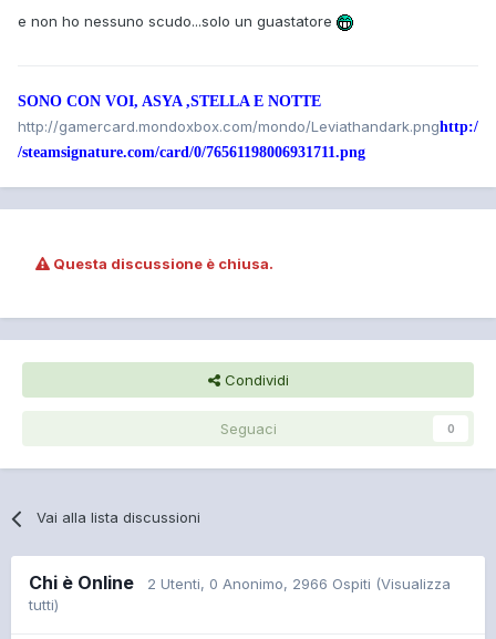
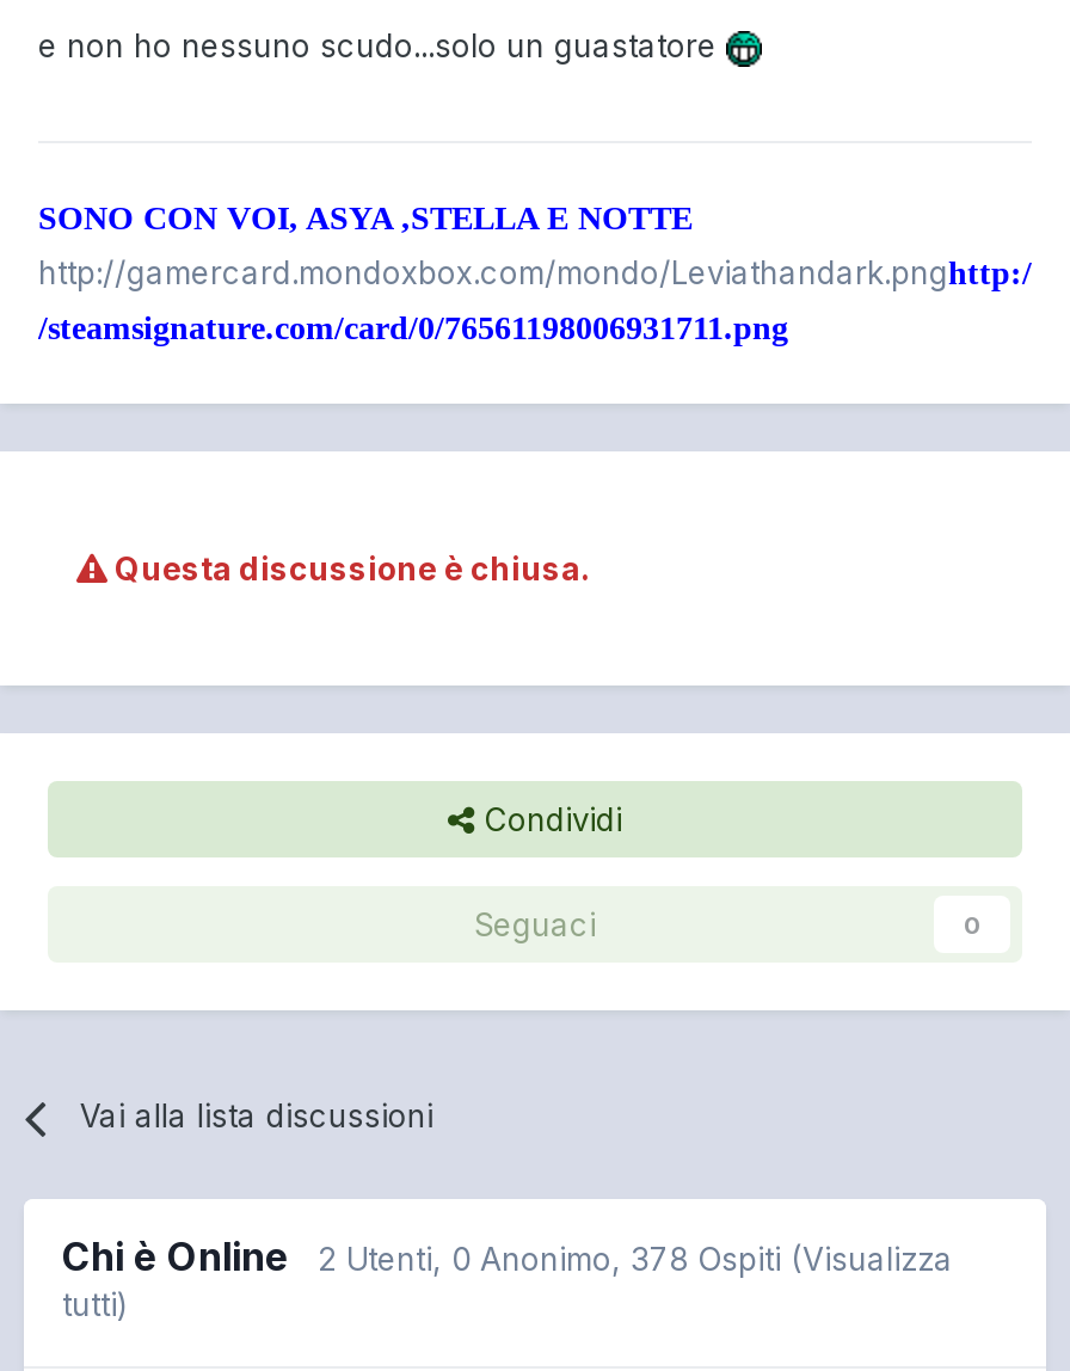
[29,572,451,594] Chi è Online 2 Utenti, 0 Anonimo, 2966 Ospiti (Visualizza -> [62,1233,953,1281] Chi è Online 2 Utenti, 0 Anonimo, 378 Ospiti (Visualizza

